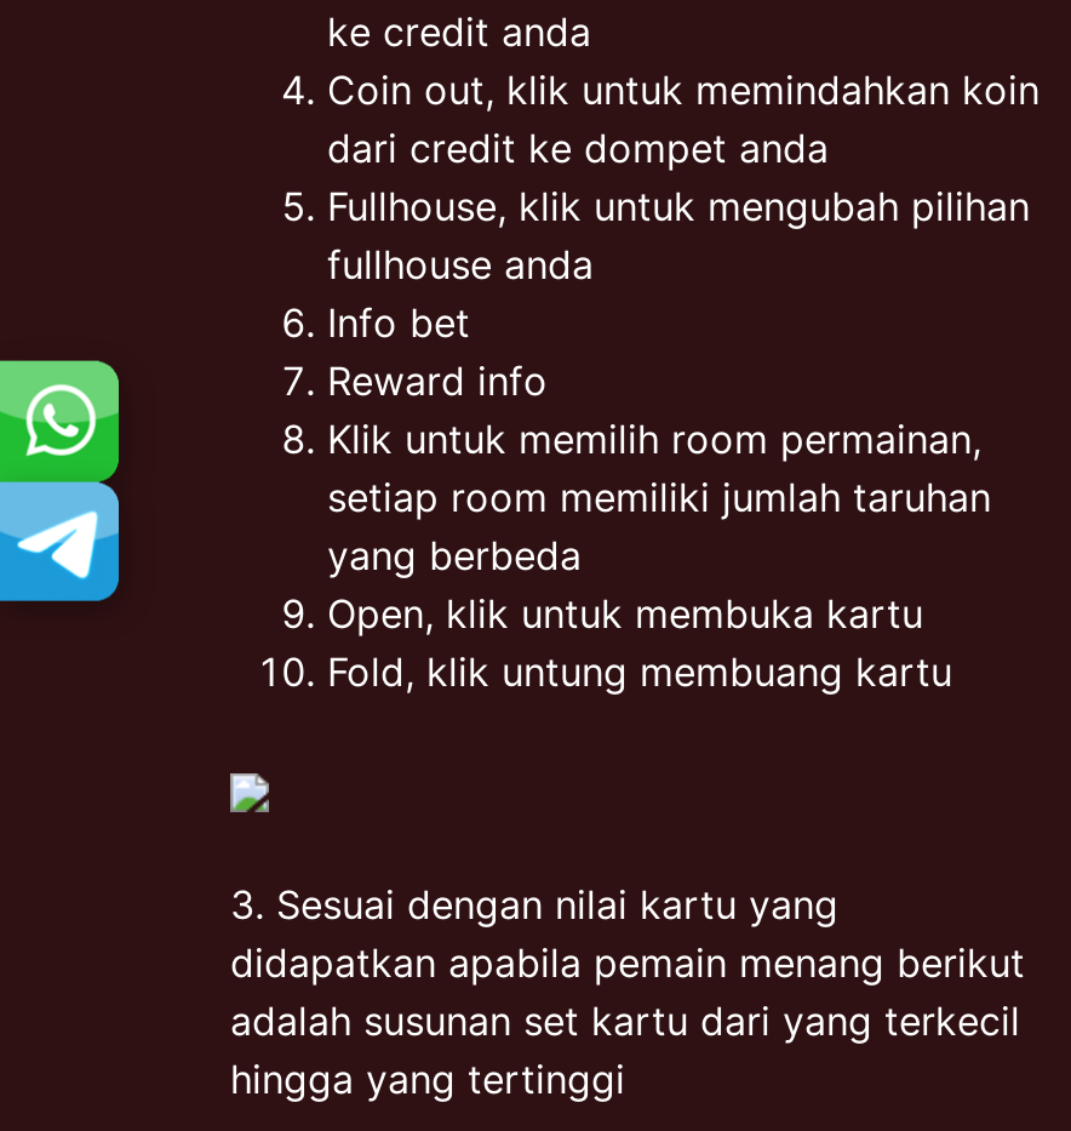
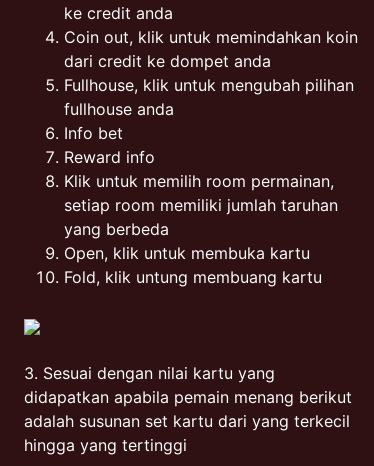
[7,359,121,604] [image] -> none

